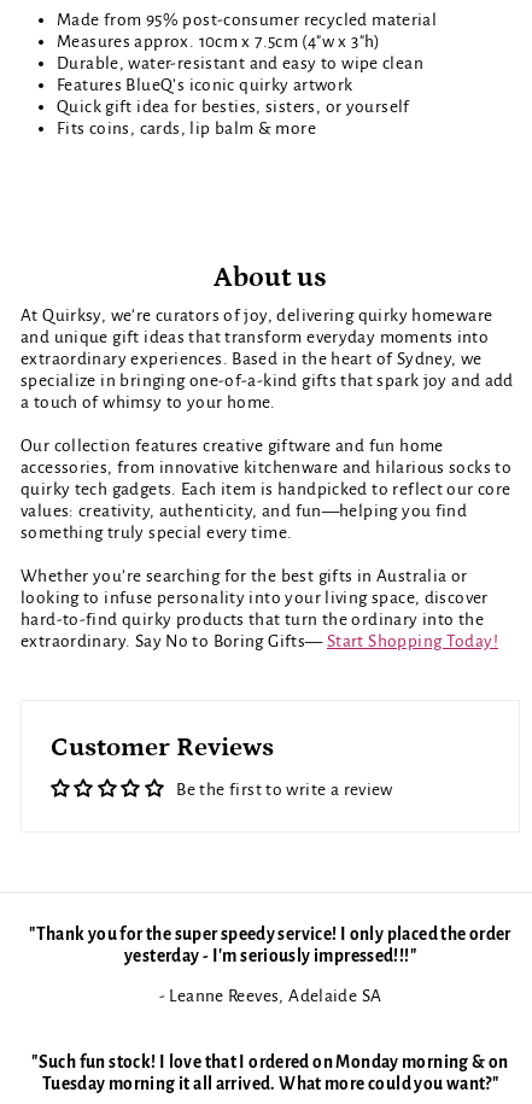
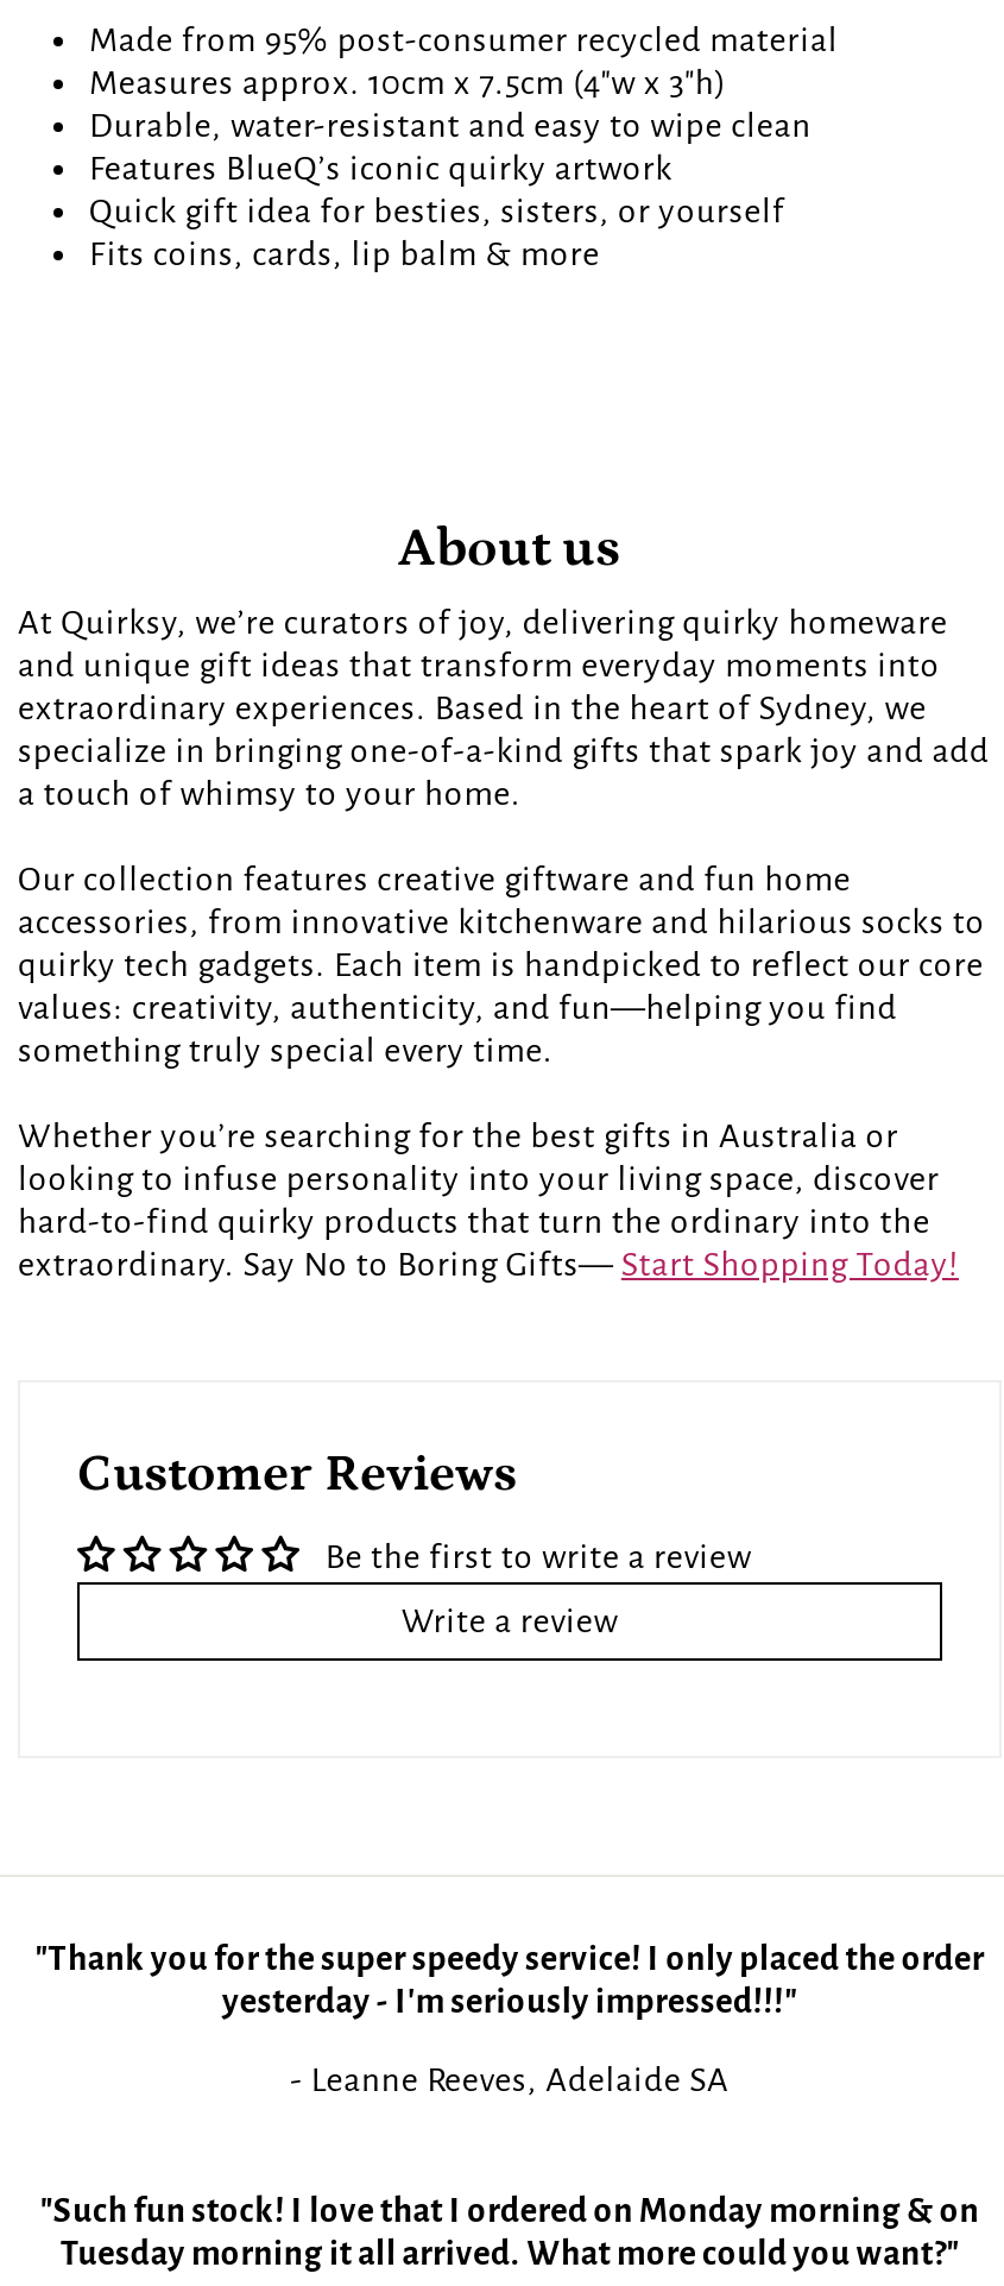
none -> [401,1603,618,1639] Write a review

